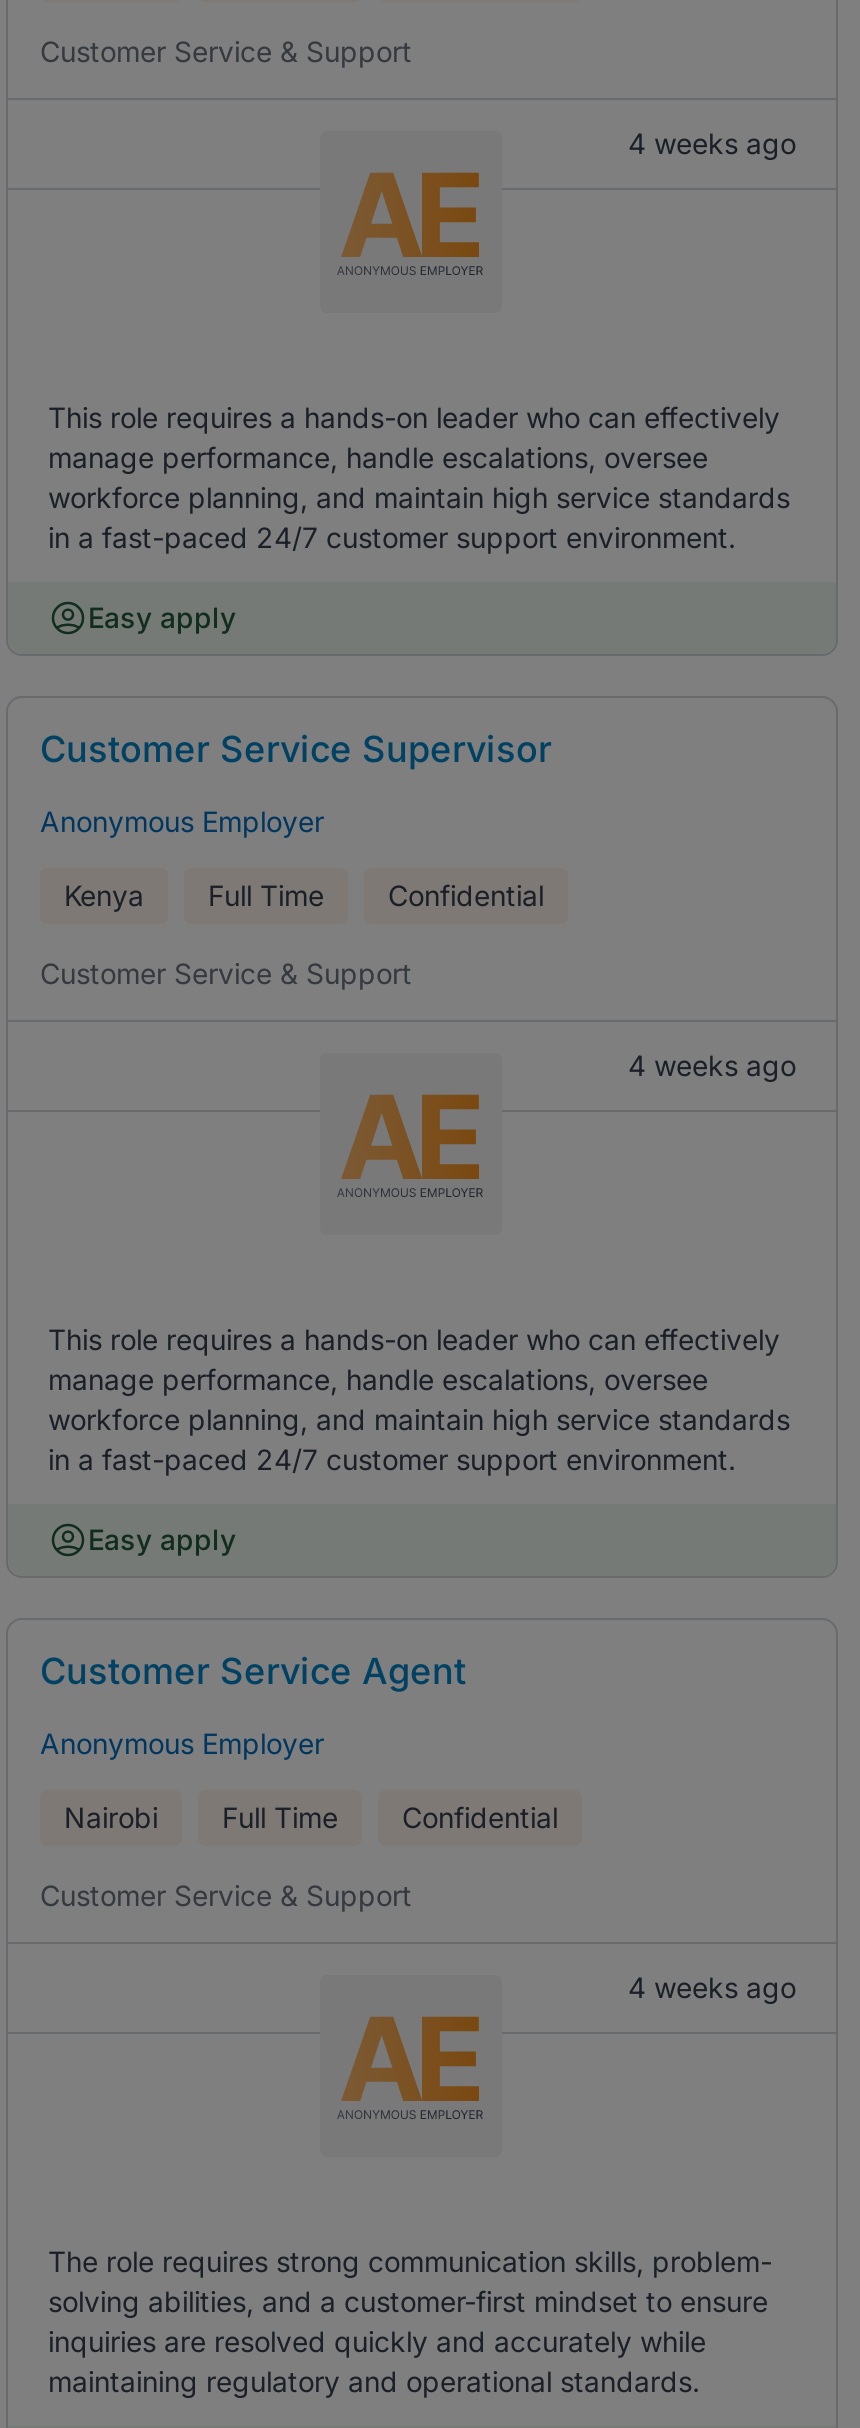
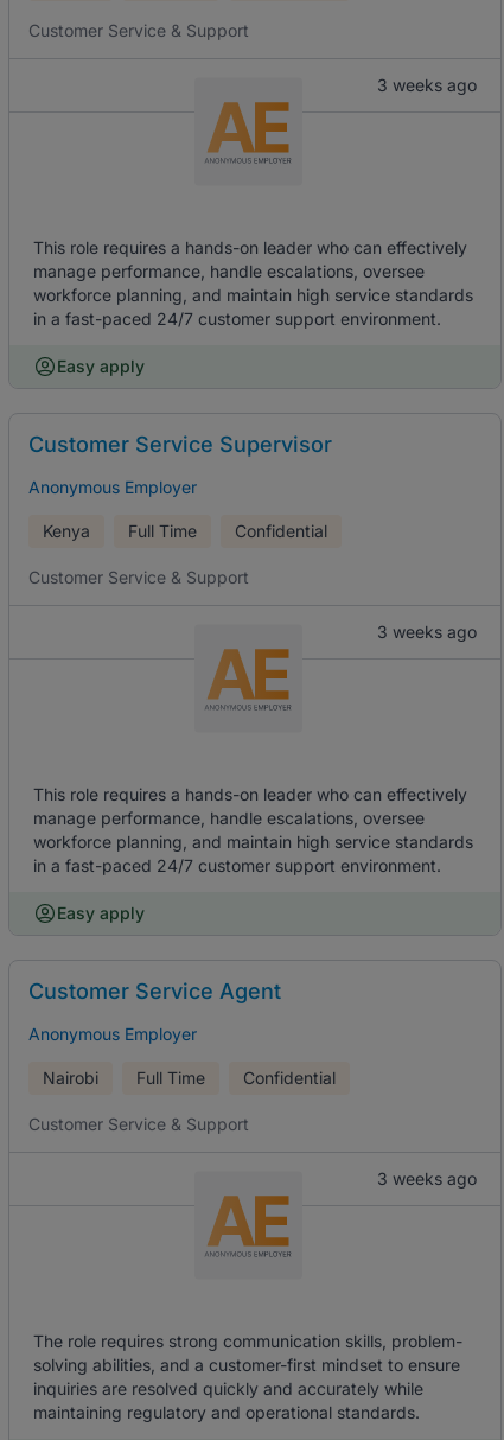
[628,126,796,160] 4 weeks ago -> [377,75,477,95] 3 weeks ago
[628,1048,796,1082] 4 weeks ago -> [377,622,477,642] 3 weeks ago
[628,1970,796,2004] 4 weeks ago -> [377,1168,477,1189] 3 weeks ago

